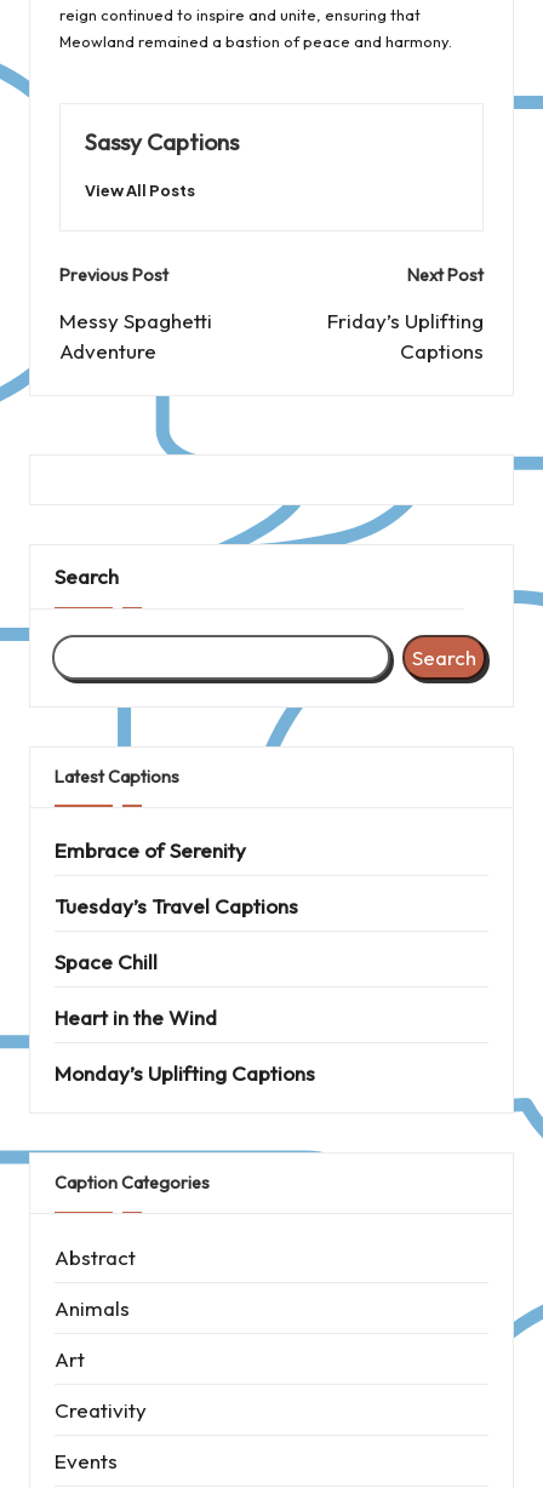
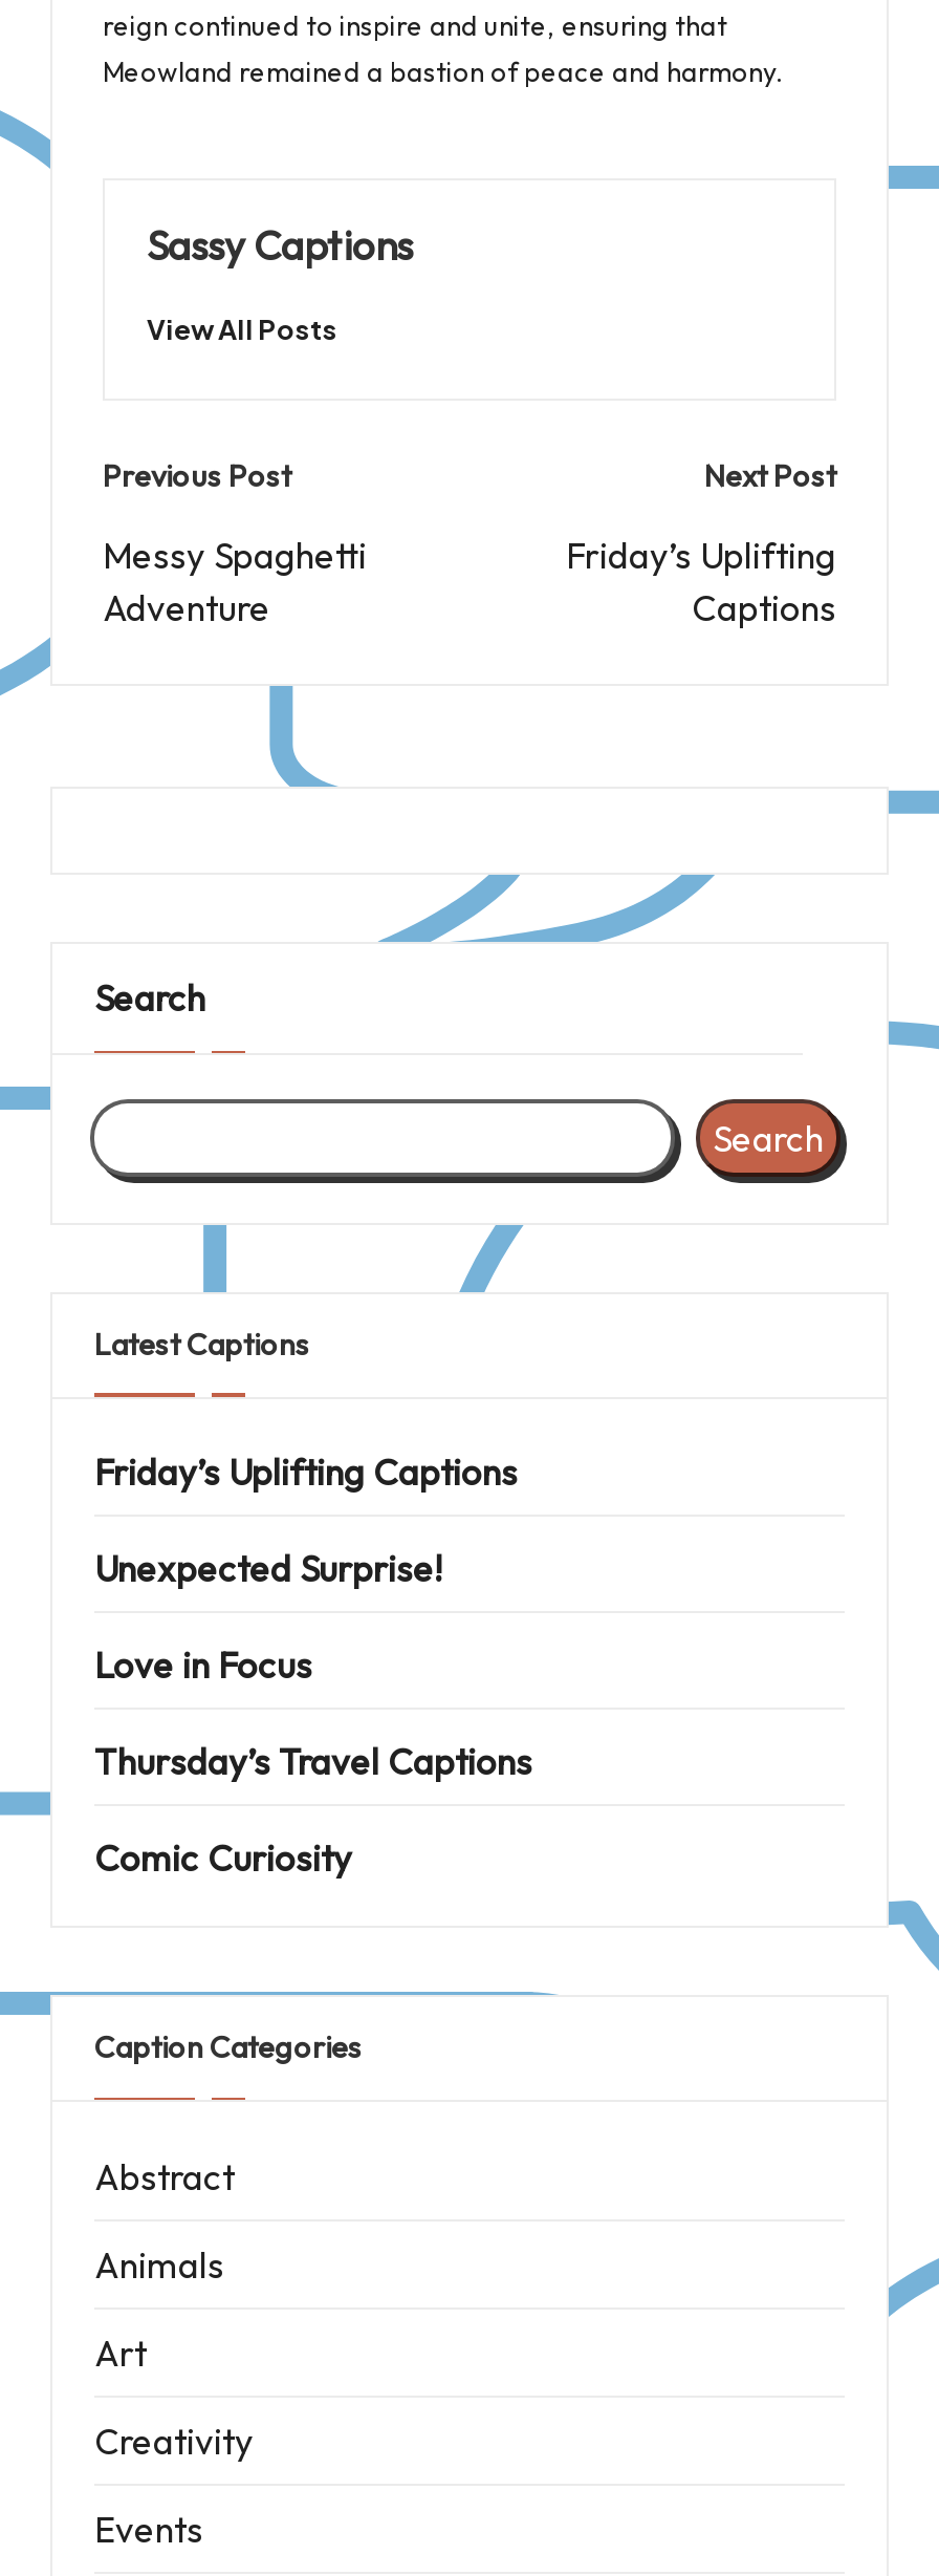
[55,838,246,863] Embrace of Serenity -> [94,1451,518,1495] Friday’s Uplifting Captions
[55,894,298,919] Tuesday’s Travel Captions -> [94,1547,442,1591] Unexpected Surprise!
[55,949,158,975] Space Chill -> [94,1644,312,1688] Love in Focus
[55,1005,217,1031] Heart in the Wind -> [94,1740,532,1784] Thursday’s Travel Captions
[55,1061,315,1086] Monday’s Uplifting Captions -> [94,1837,352,1881] Comic Curiosity

